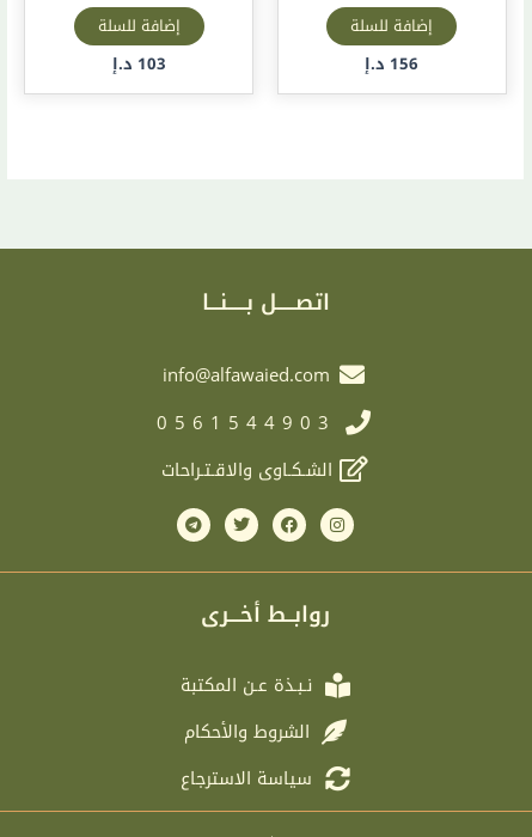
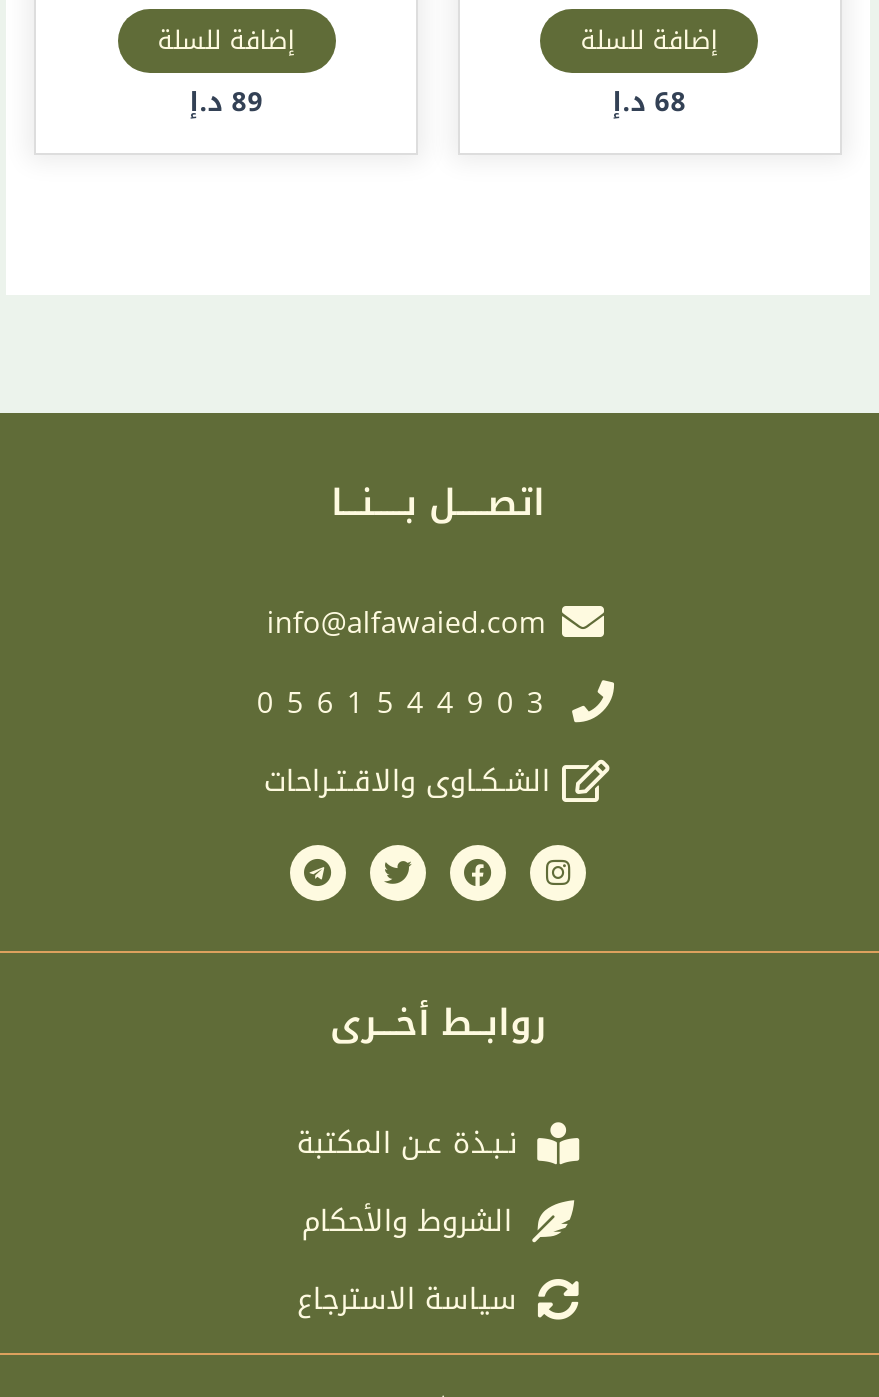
[112,49,166,78] 103 د.إ -> [189,77,263,127] 89 د.إ
[365,49,419,78] 156 د.إ -> [613,77,687,127] 68 د.إ

